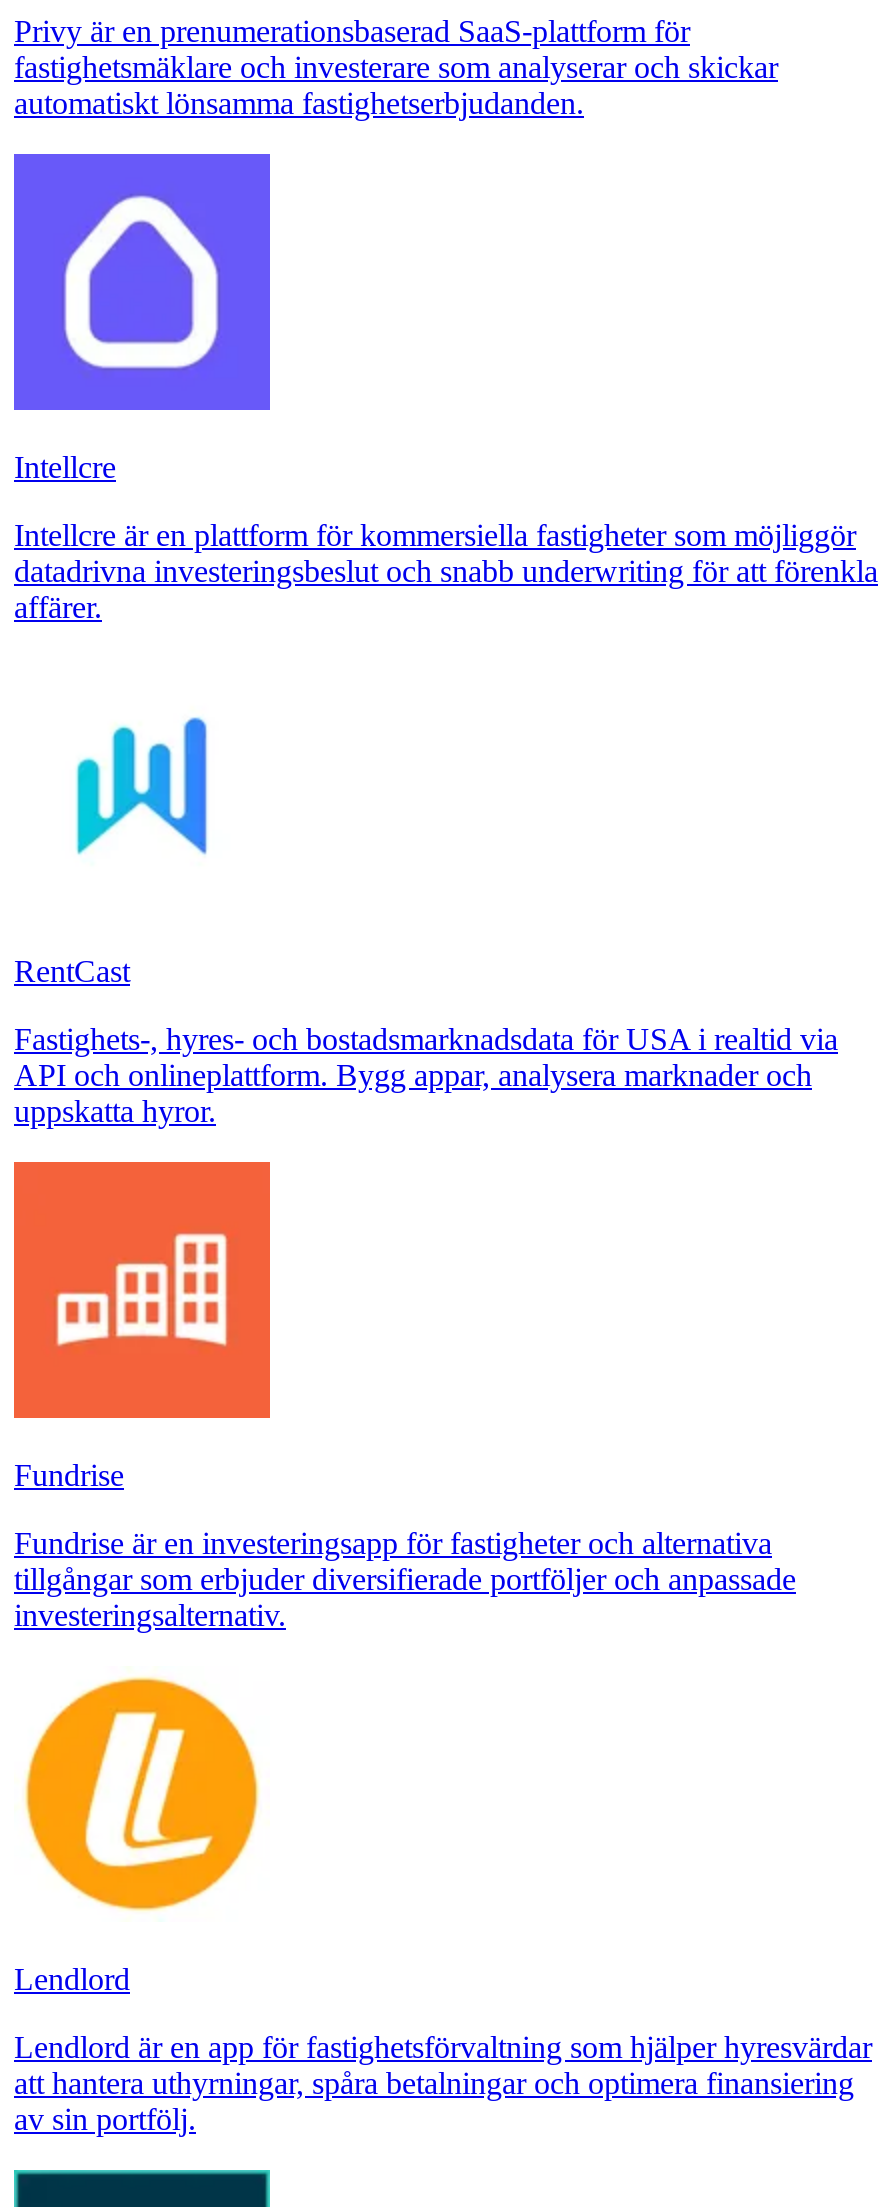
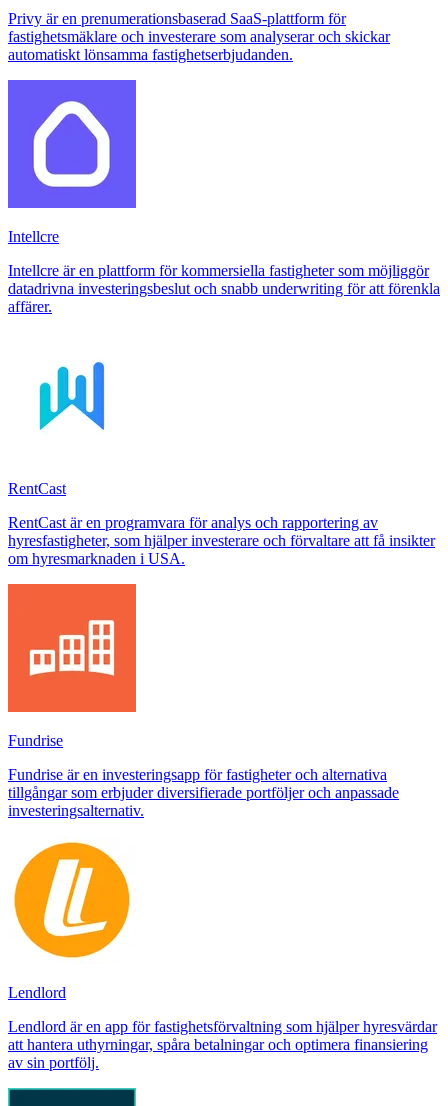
[14,1022,838,1128] Fastighets-, hyres- och bostadsmarknadsdata för USA i realtid via | API och onlineplattform. Bygg appar, analysera marknader och | uppskatta hyror. -> [8,514,435,567] RentCast är en programvara för analys och rapportering av | hyresfastigheter, som hjälper investerare och förvaltare att få insikter | om hyresmarknaden i USA.

